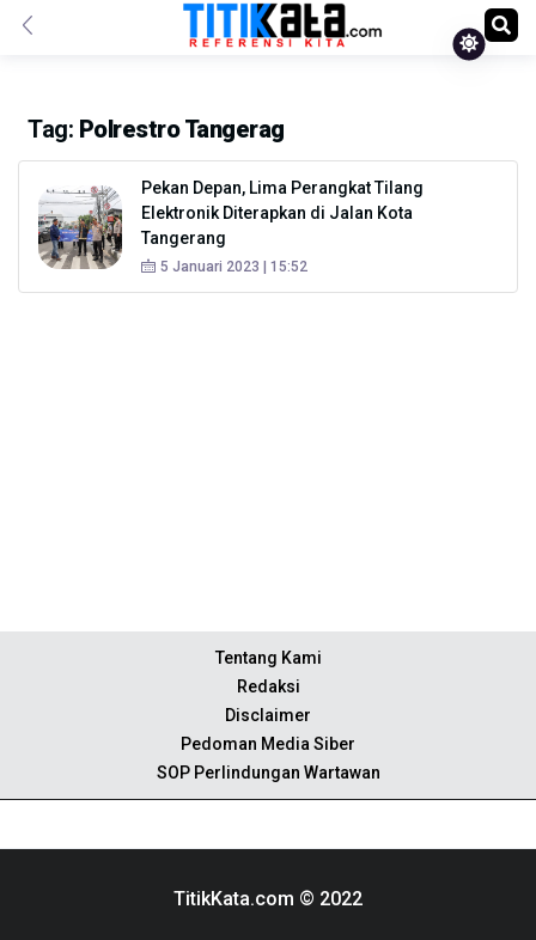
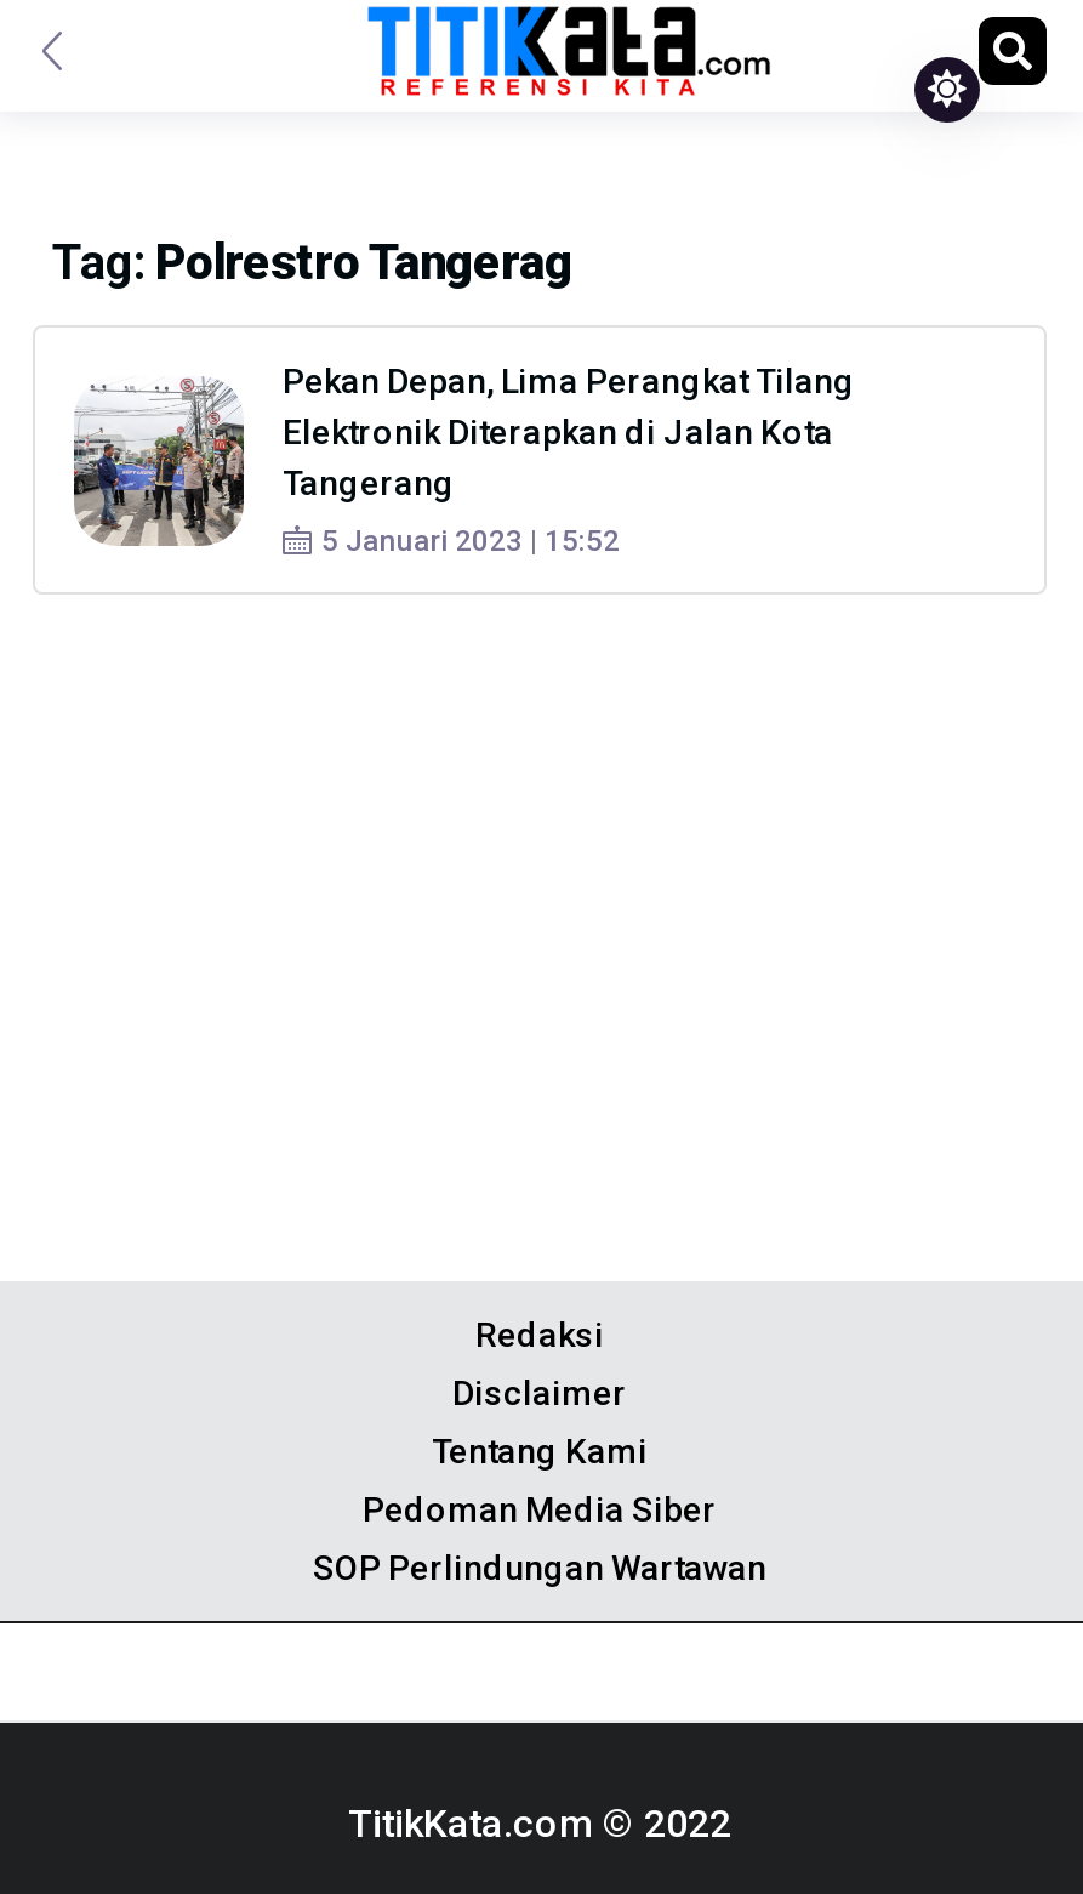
moved [215,648,321,667] -> [432,1432,648,1471]: Tentang Kami
moved [225,677,311,725] -> [452,1315,627,1412]: Redaksi | Disclaimer

